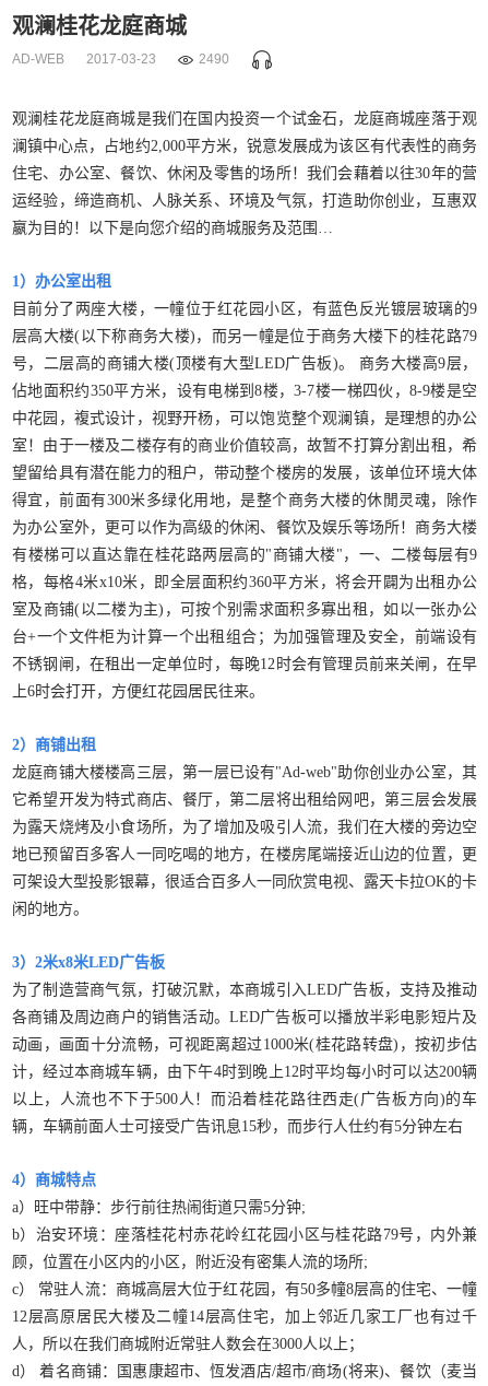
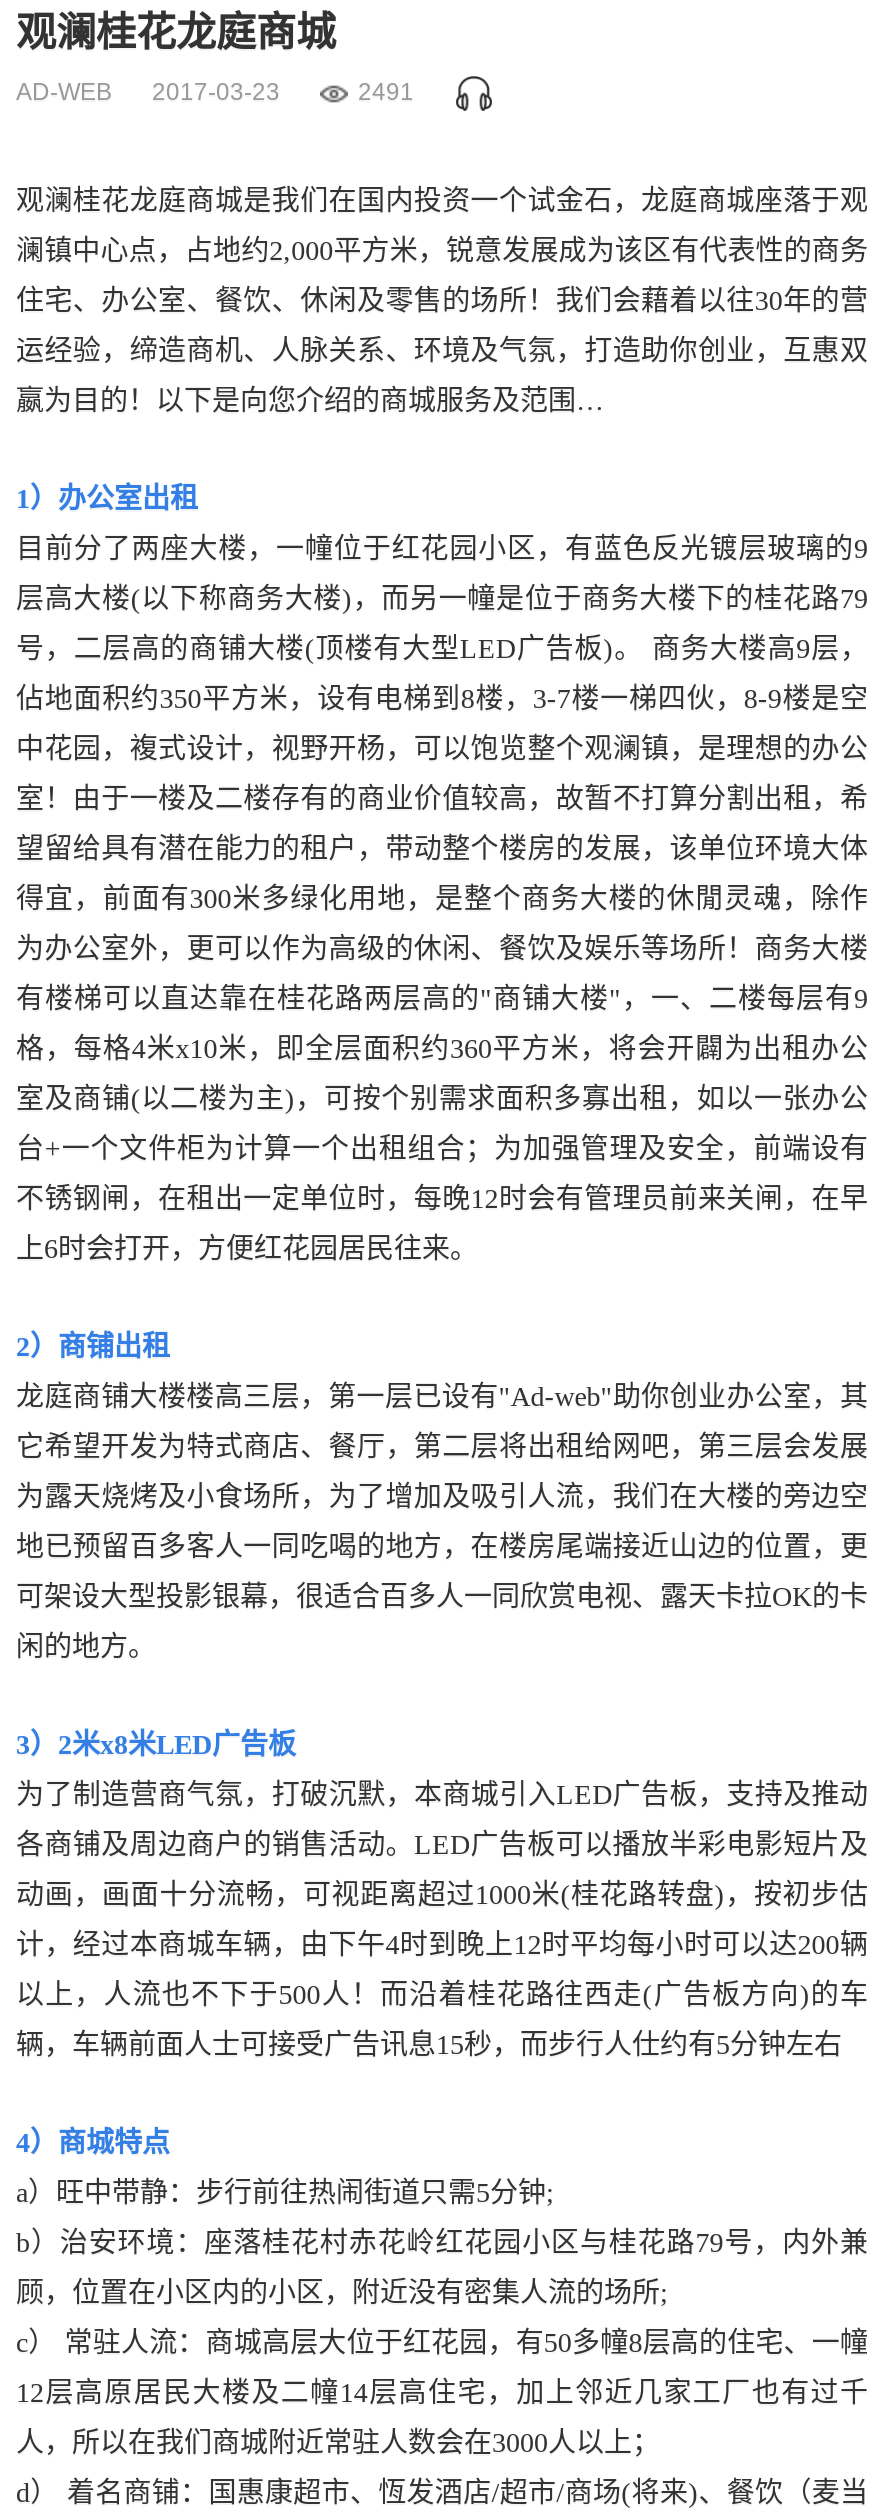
[199,51,229,67] 2490 -> [358,78,414,106] 2491

